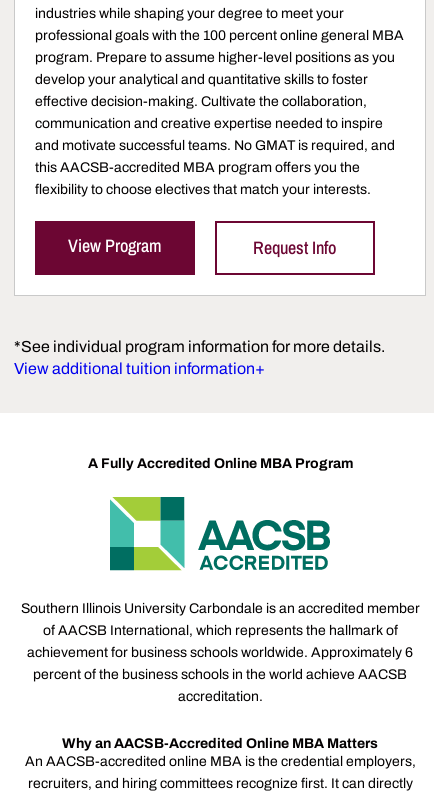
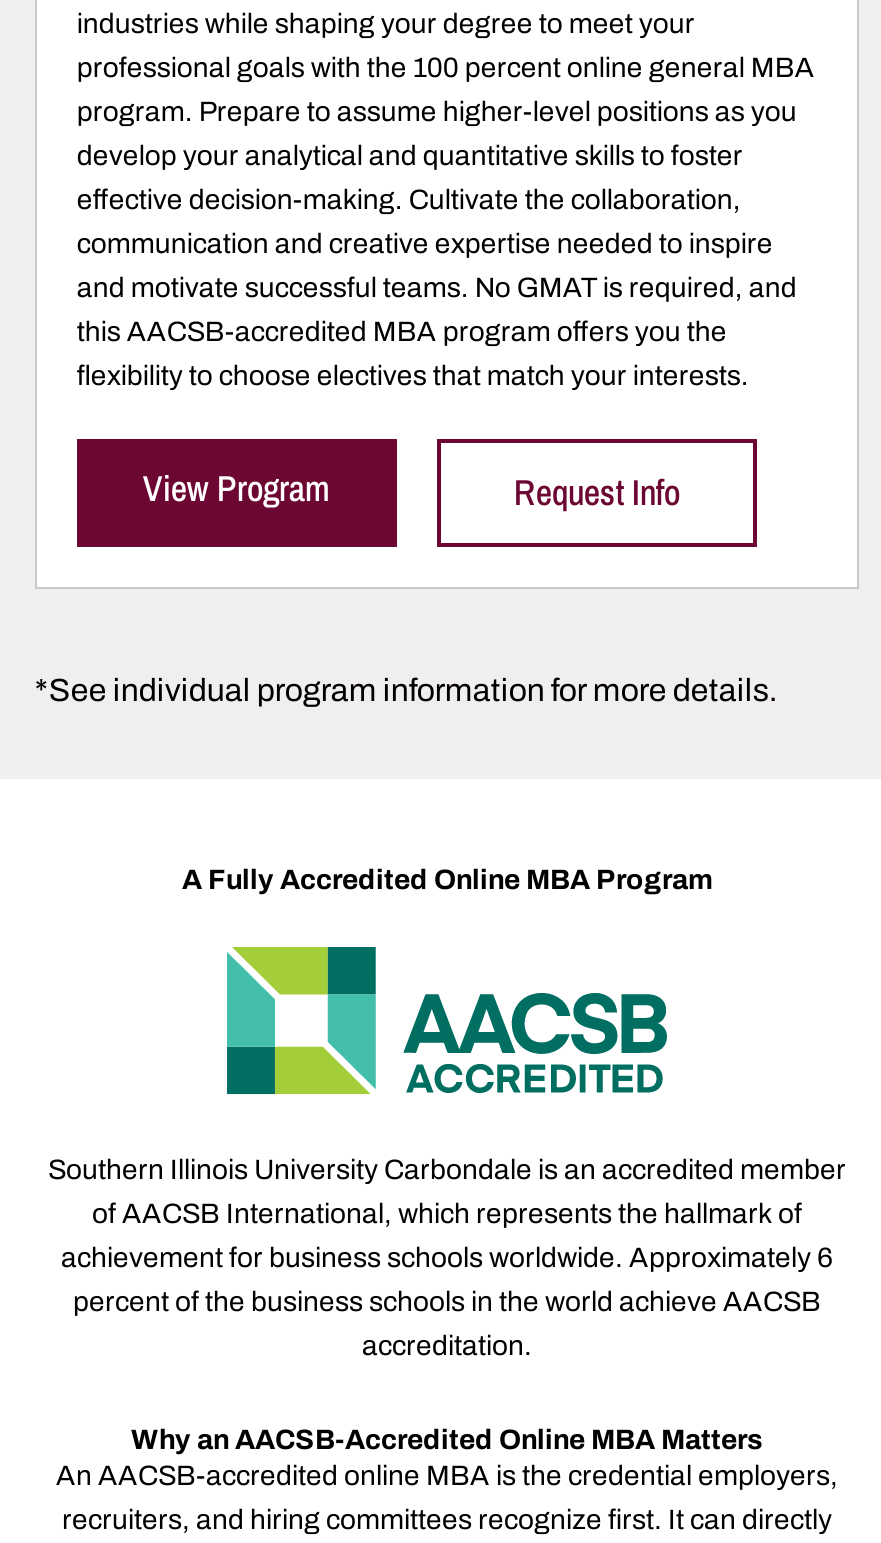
[14,360,265,377] View additional tuition information+ -> none

